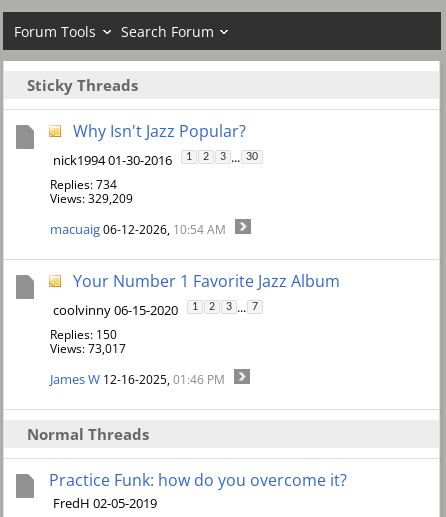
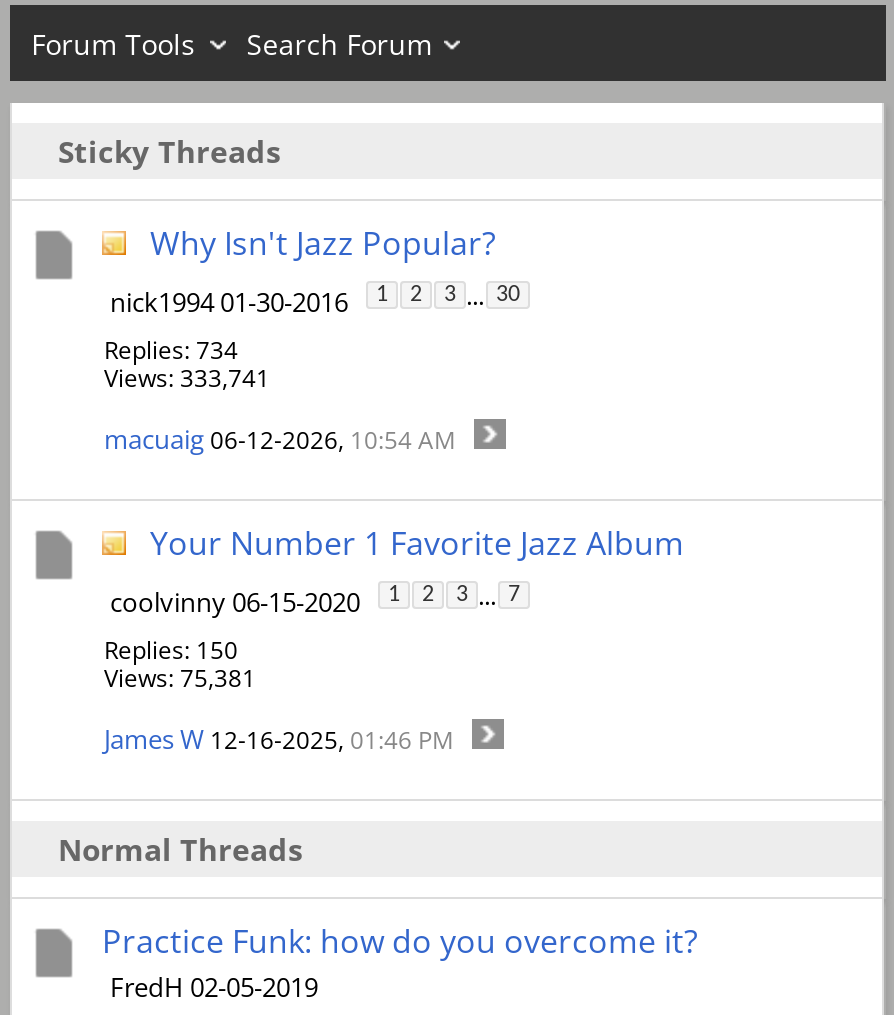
[50,190,133,207] Views: 329,209 -> [104,361,270,395] Views: 333,741
[50,340,126,357] Views: 73,017 -> [104,661,256,695] Views: 75,381

